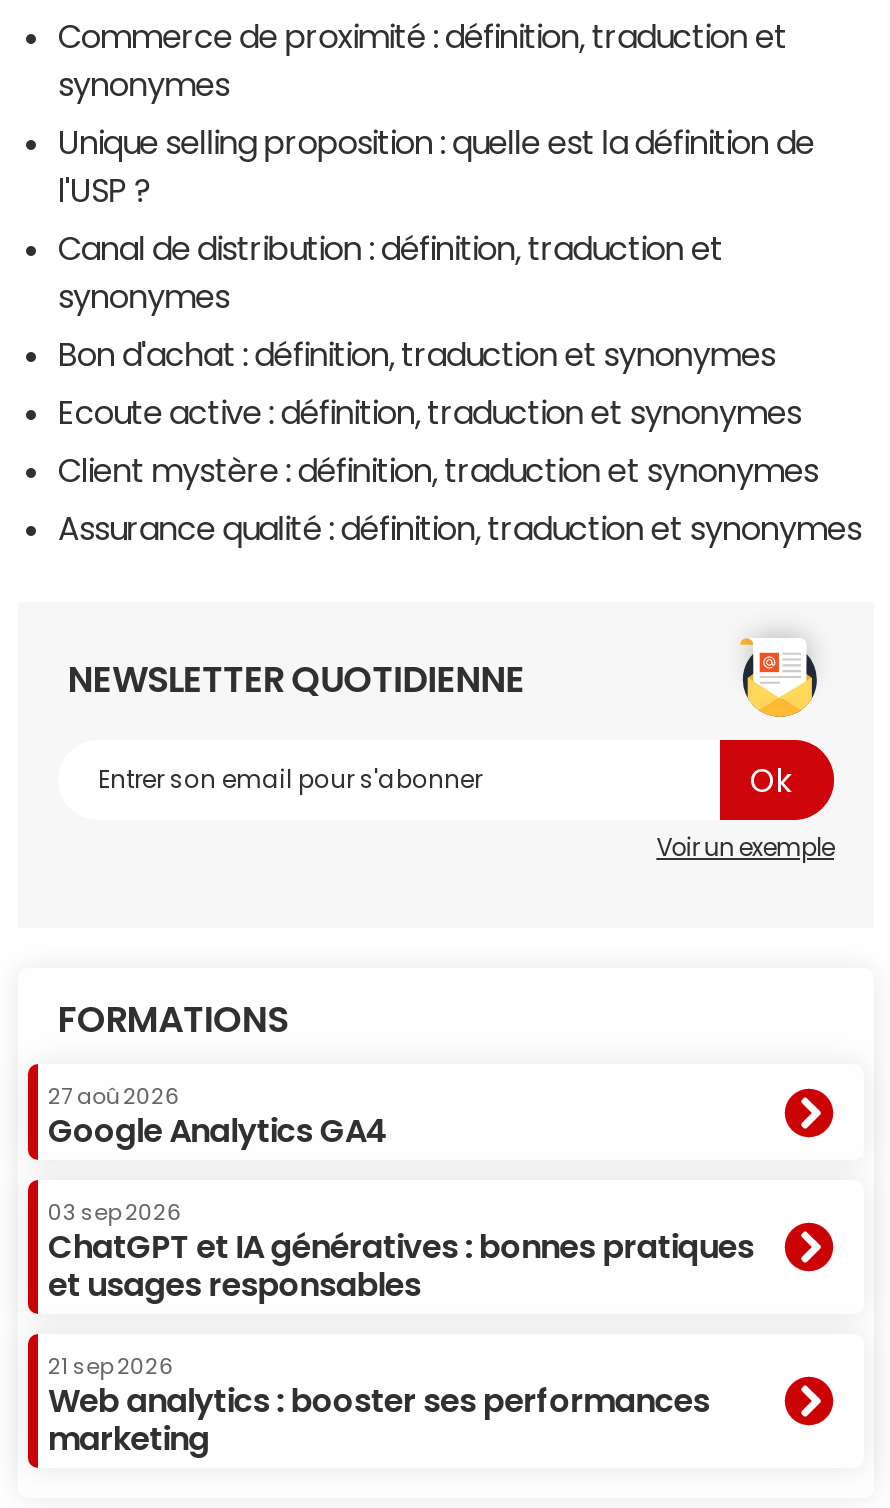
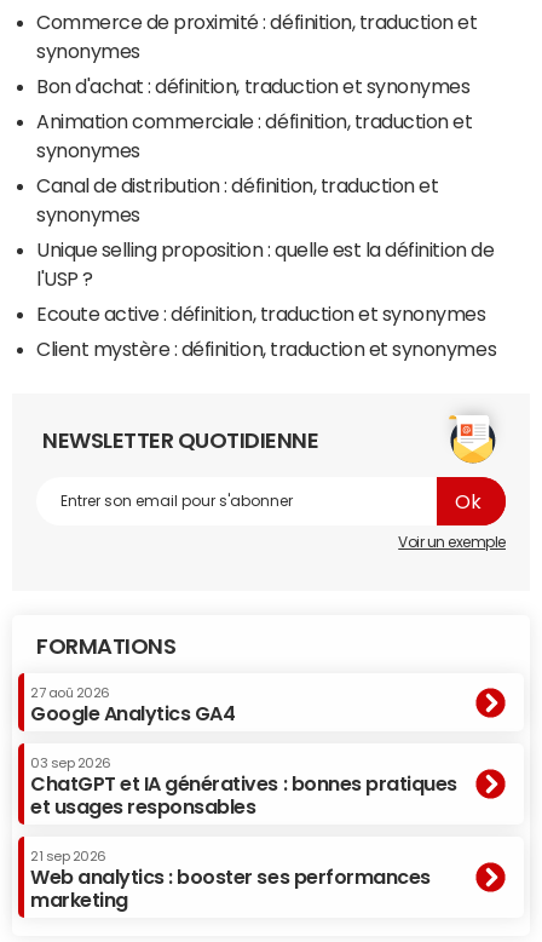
none -> [36,112,472,160] Animation commerciale : définition, traduction et | synonymes
moved [58,127,814,207] -> [36,240,494,289]: Unique selling proposition : quelle est la définition de | l'USP ?
moved [58,339,775,371] -> [36,77,470,96]: Bon d'achat : définition, traduction et synonymes
moved [58,397,818,487] -> [36,304,496,359]: Ecoute active : définition, traduction et synonymes | Client mystère : définition, traduction et synonymes
[58,513,861,545] Assurance qualité : définition, traduction et synonymes -> none

